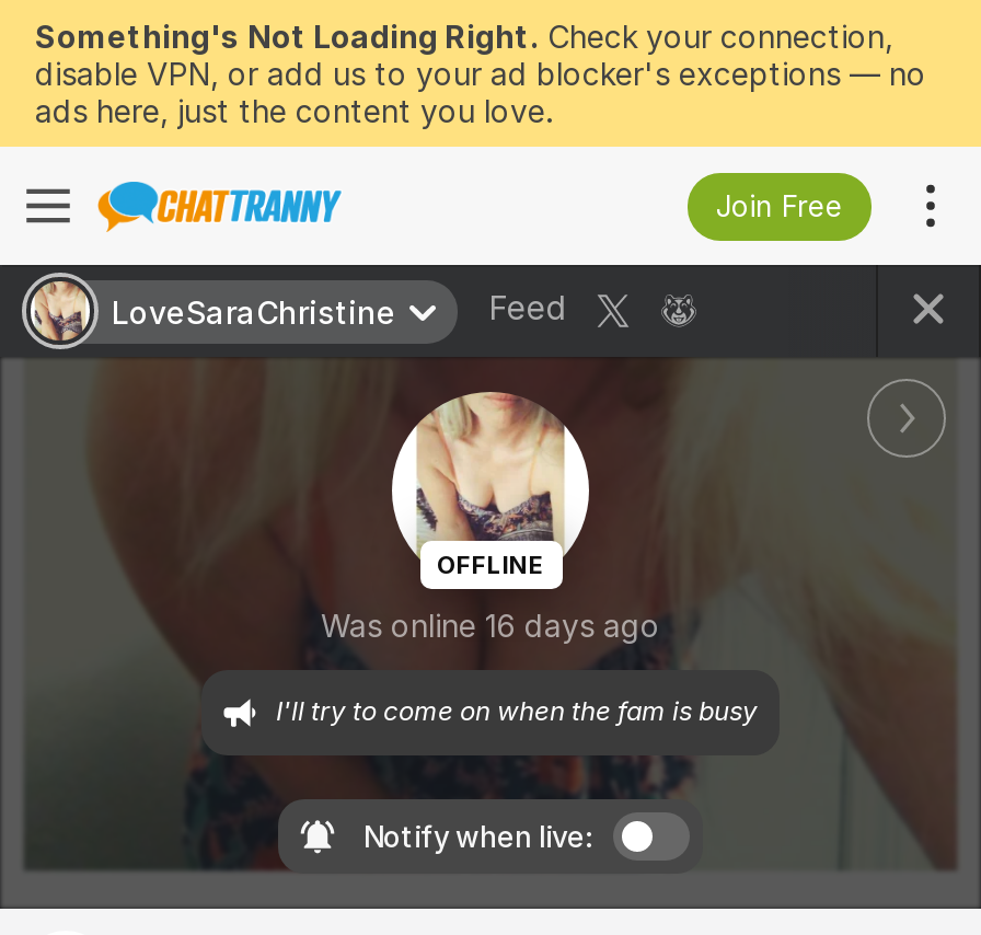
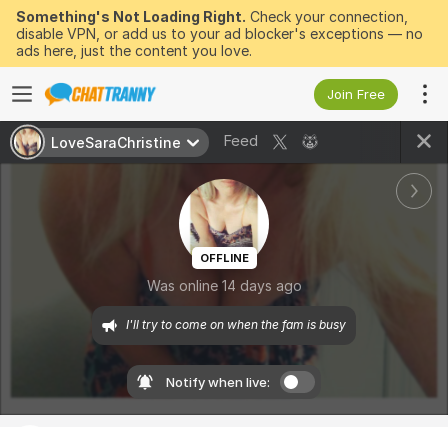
[321,607,660,645] Was online 16 days ago -> [146,277,301,294] Was online 14 days ago

